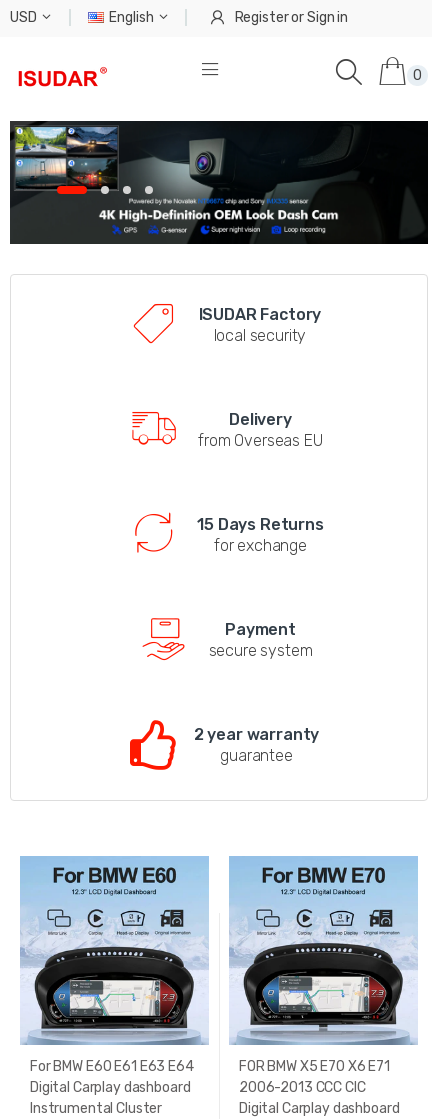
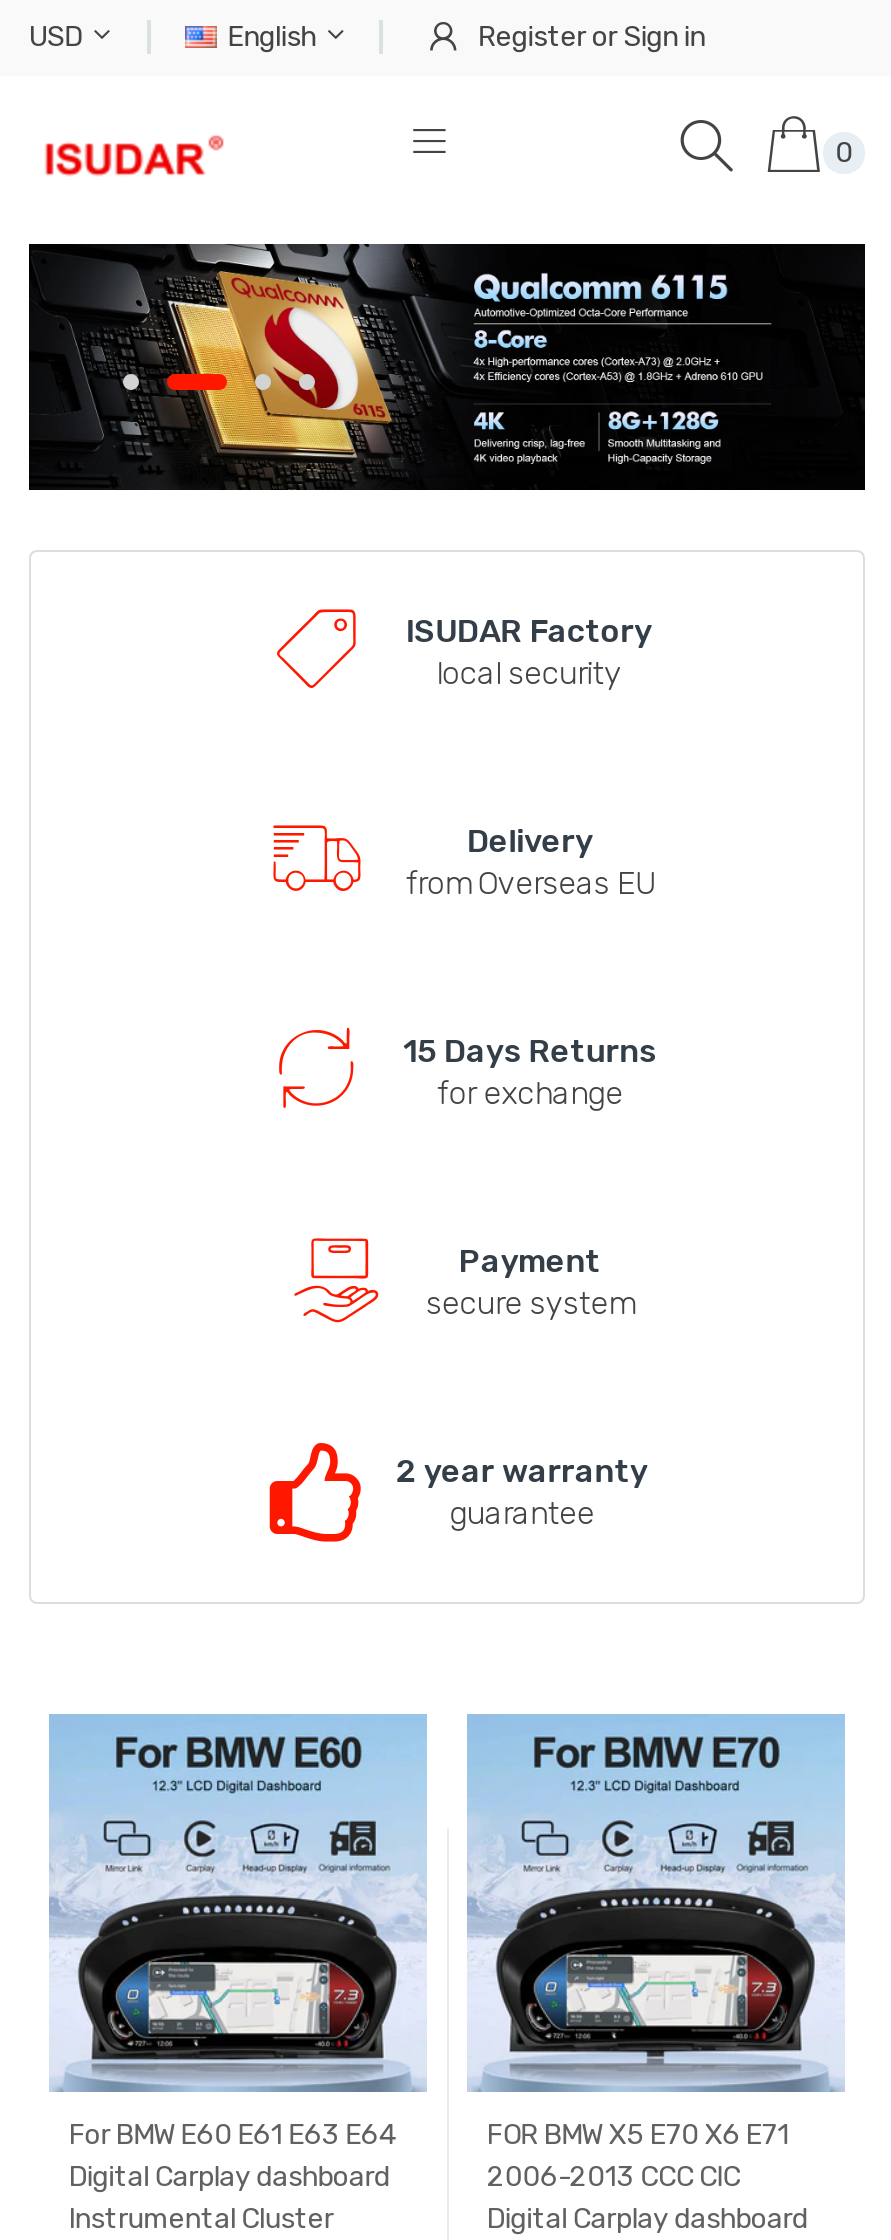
[11,121,376,243] [image] -> [33,244,767,486] [image]

